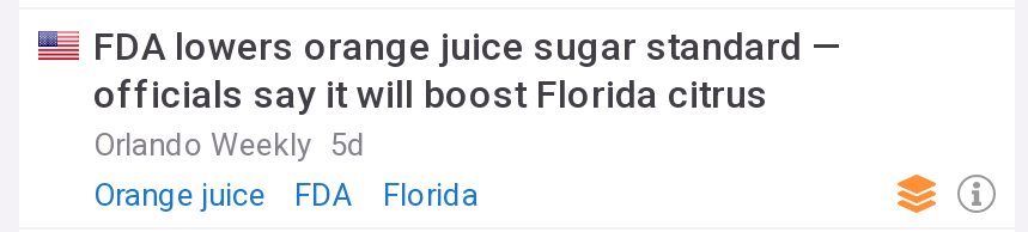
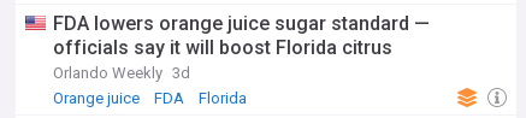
[93,127,366,163] Orlando Weekly 5d -> [53,64,190,82] Orlando Weekly 3d

